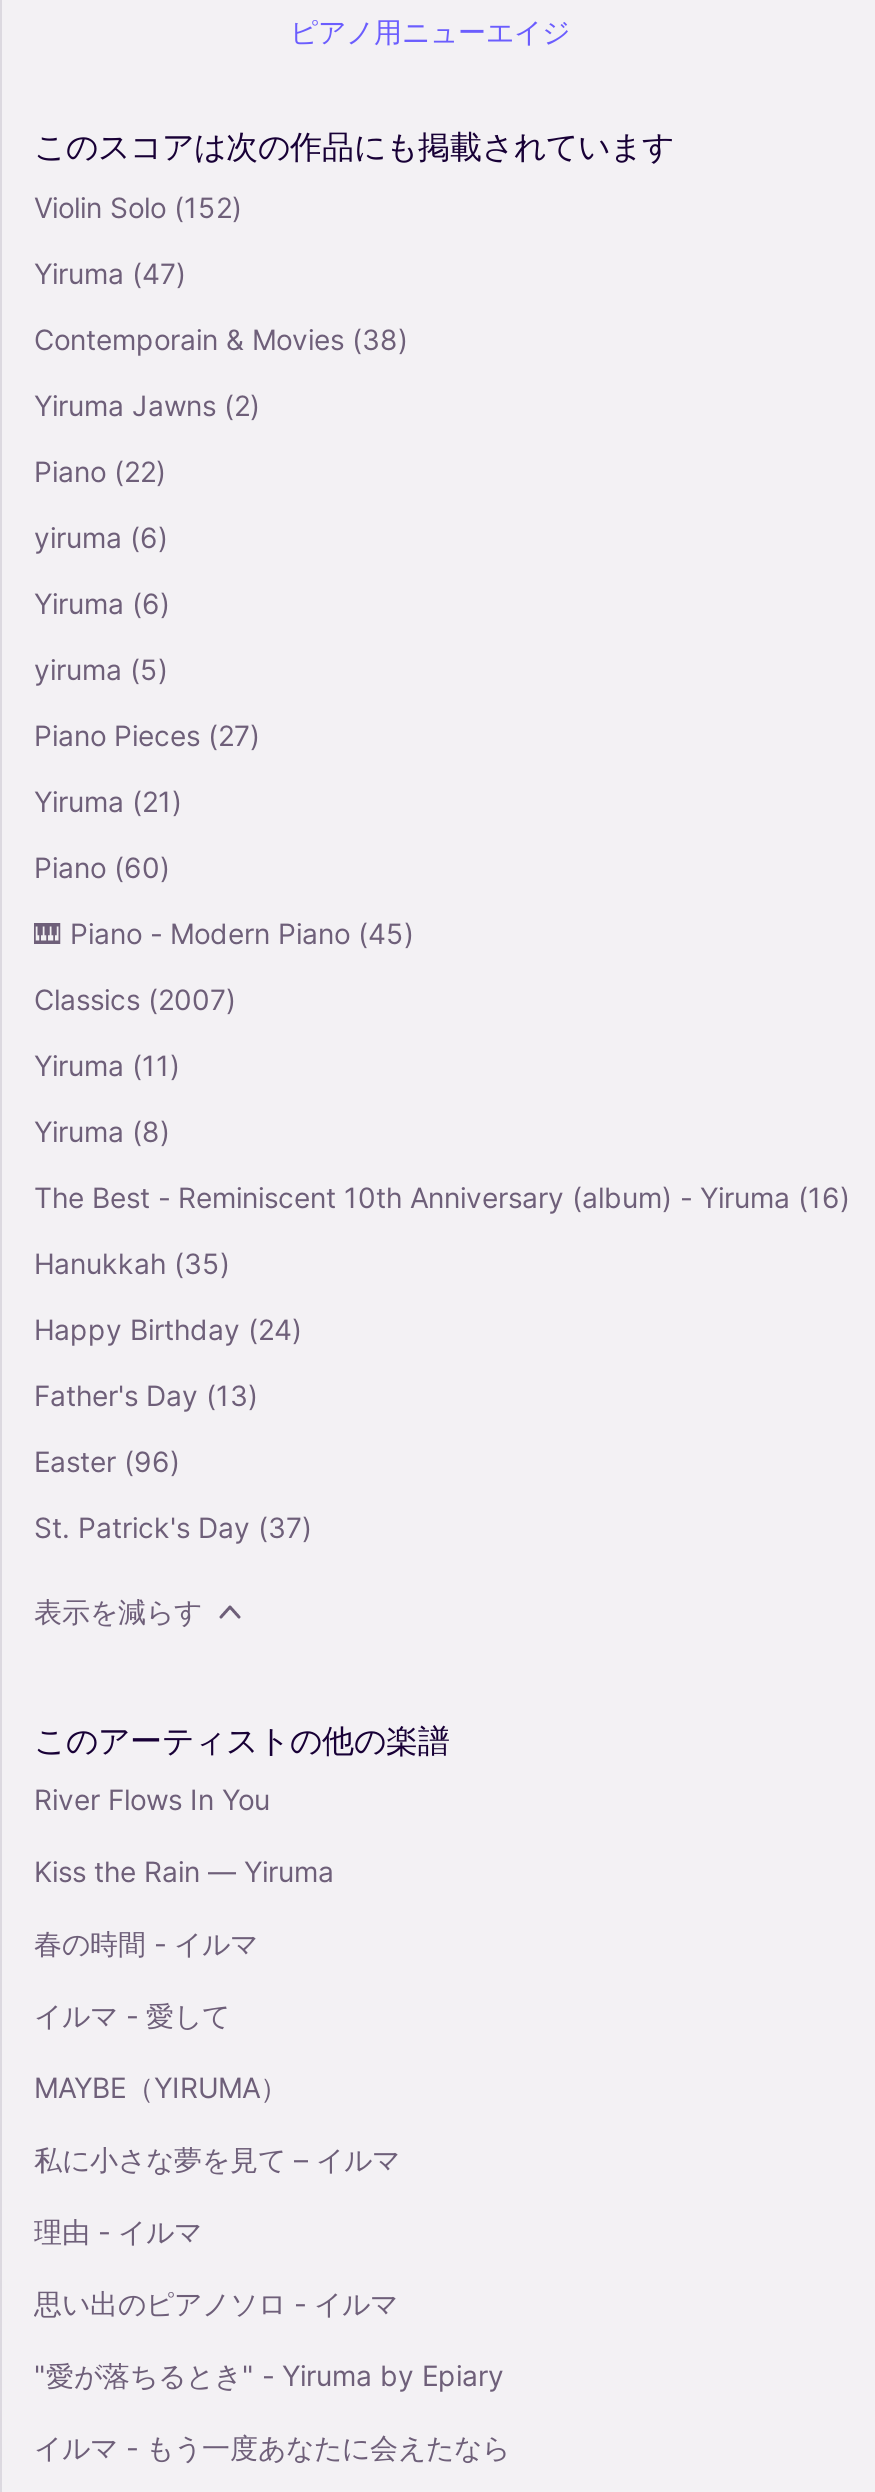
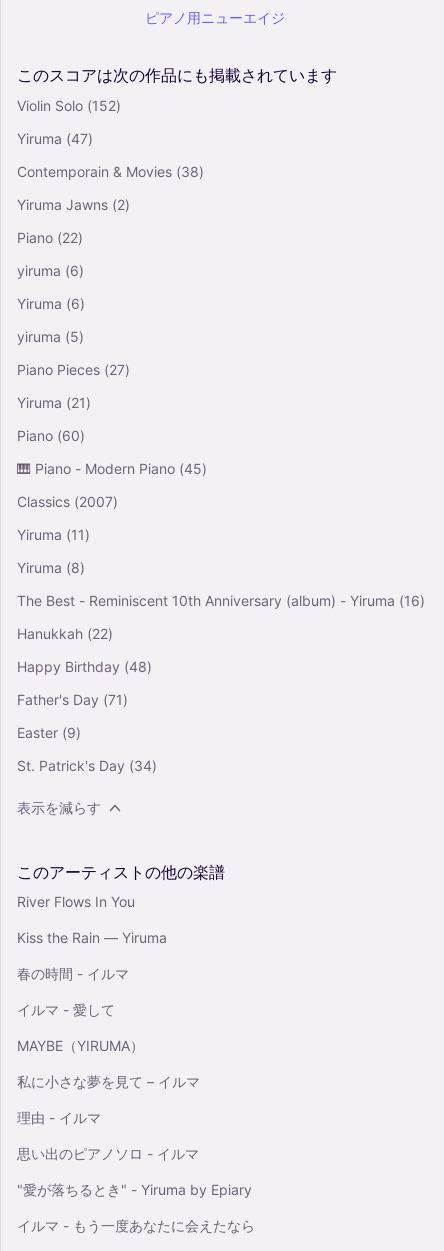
[34,1246,230,1280] Hanukkah (35) -> [17,625,113,642] Hanukkah (22)
[34,1312,302,1346] Happy Birthday (24) -> [17,658,152,675] Happy Birthday (48)
[34,1378,258,1412] Father's Day (13) -> [17,691,128,708] Father's Day (71)
[34,1444,180,1478] Easter (96) -> [17,724,81,741] Easter (9)
[34,1510,312,1544] St. Patrick's Day (37) -> [17,757,157,774] St. Patrick's Day (34)

